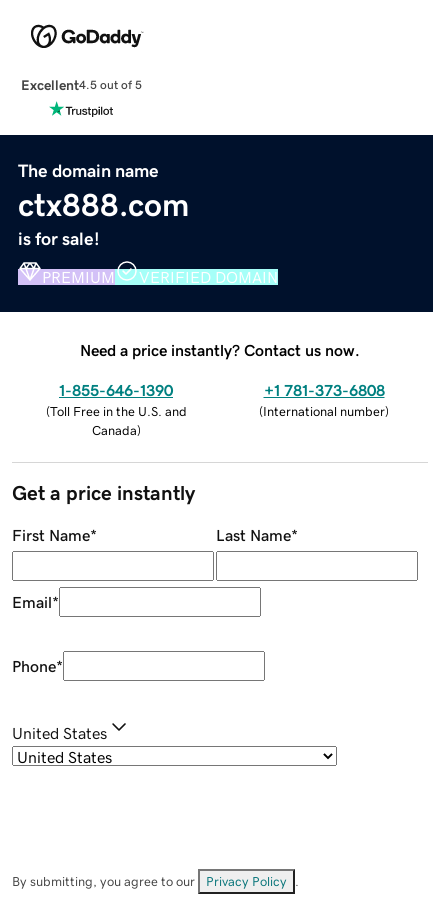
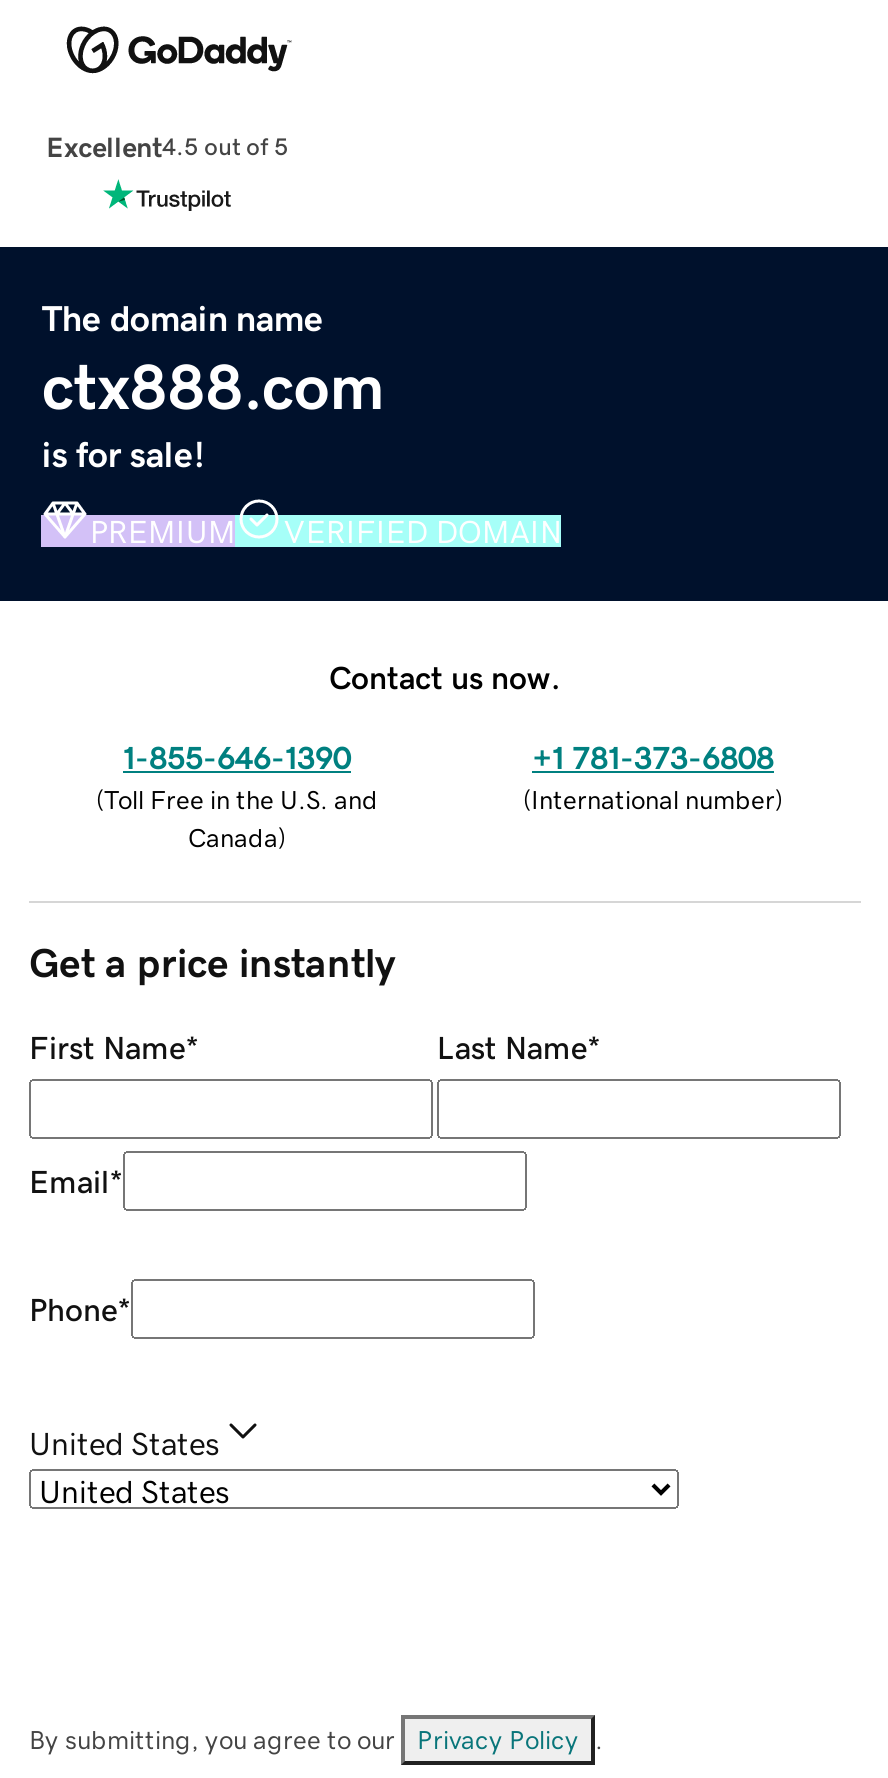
[80,342,360,358] Need a price instantly? Contact us now. -> [329,660,561,692] Contact us now.

